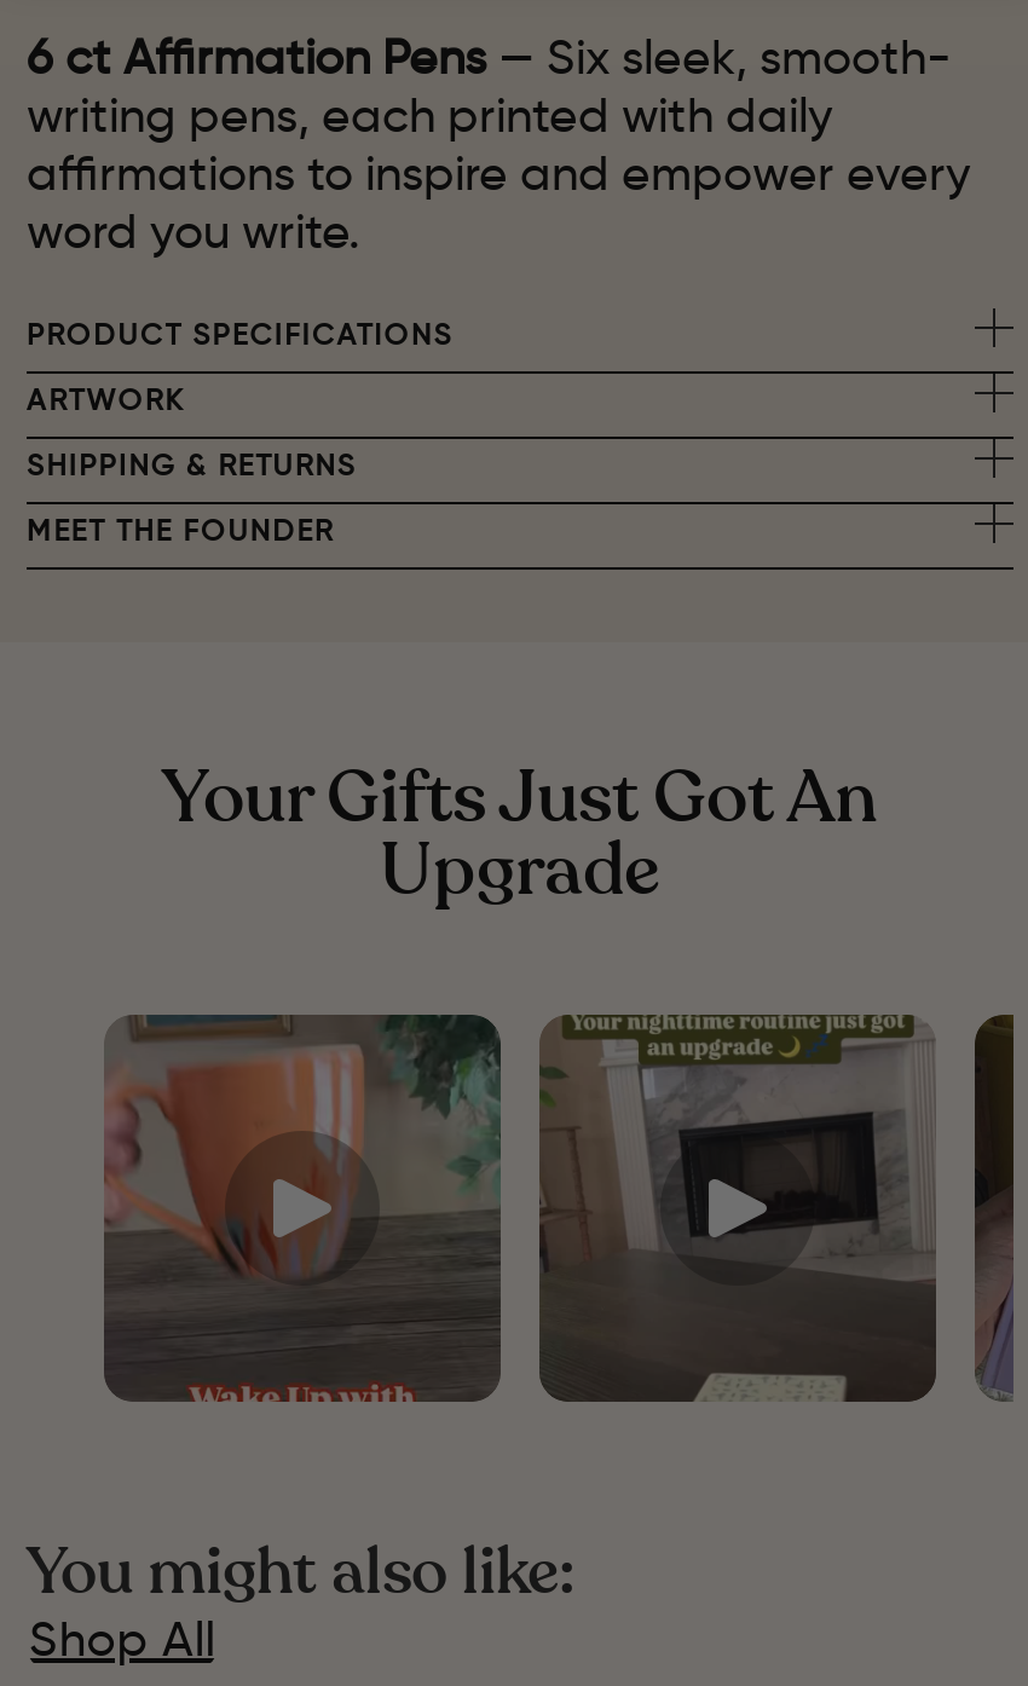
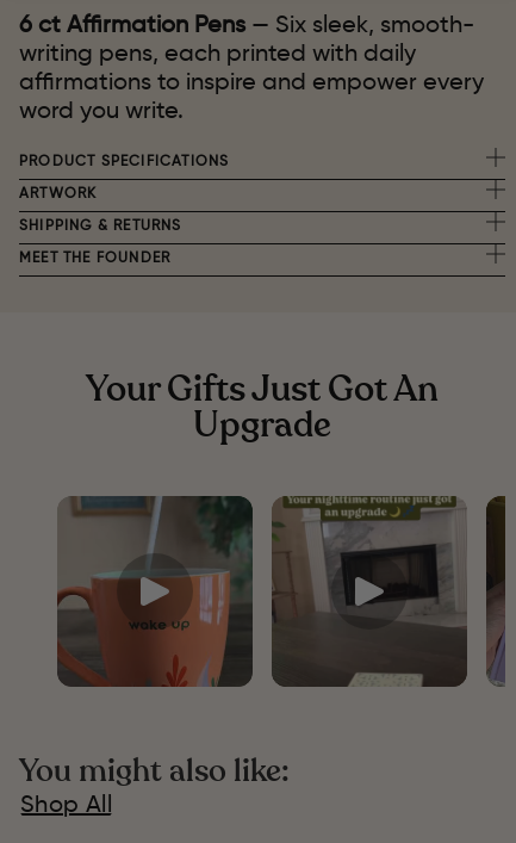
[104,1015,501,1402] [image] -> [57,496,253,688] [image]

